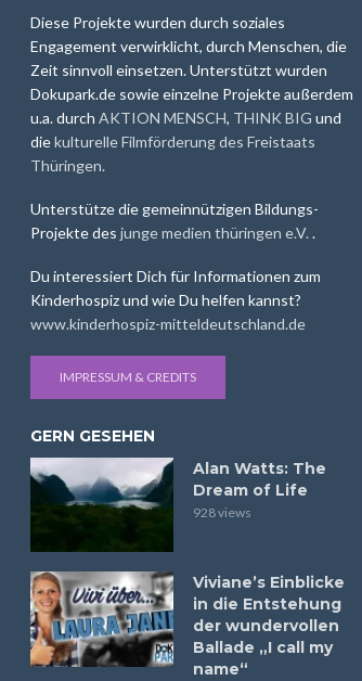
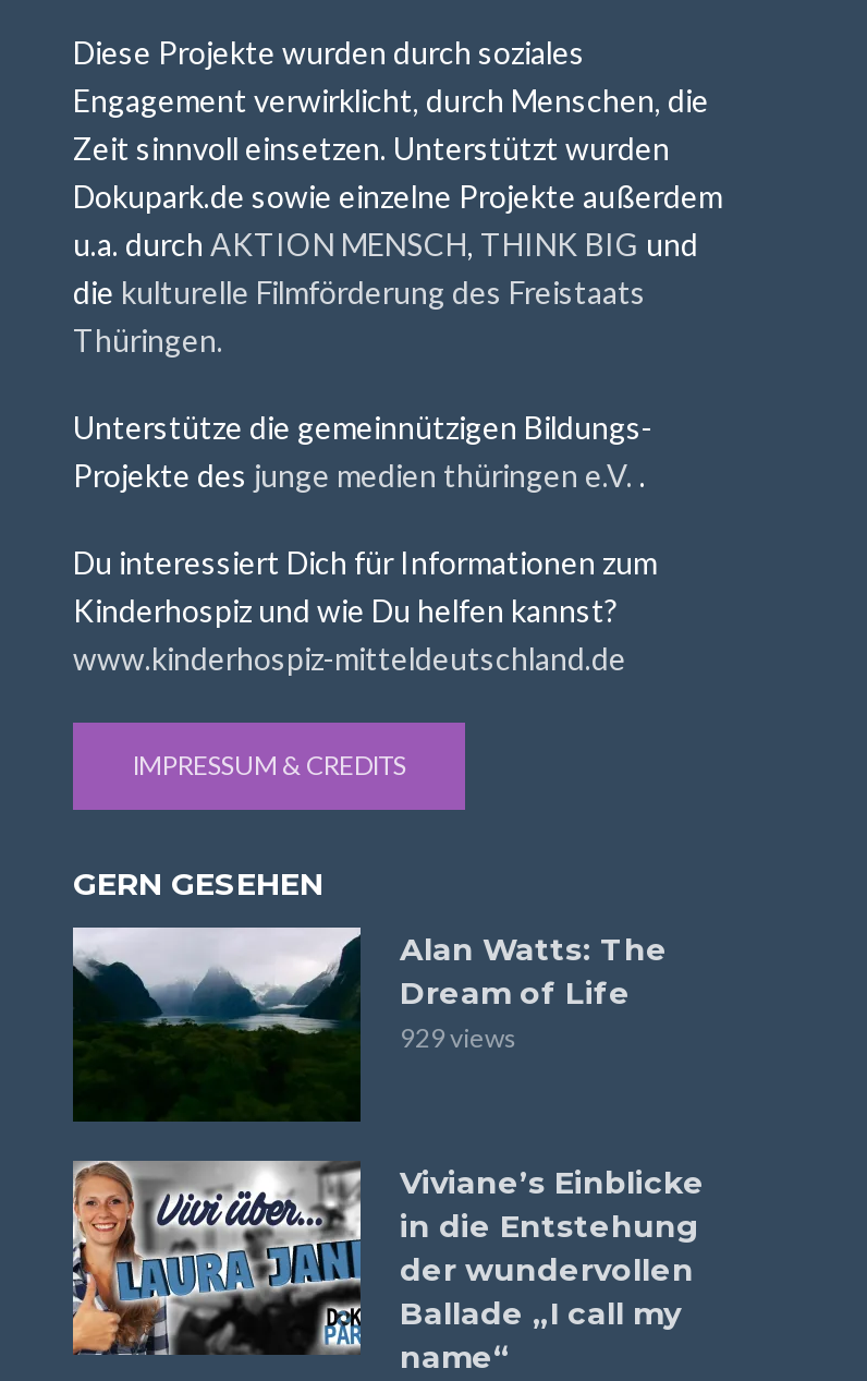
[193,504,251,520] 928 views -> [400,1022,517,1054] 929 views

